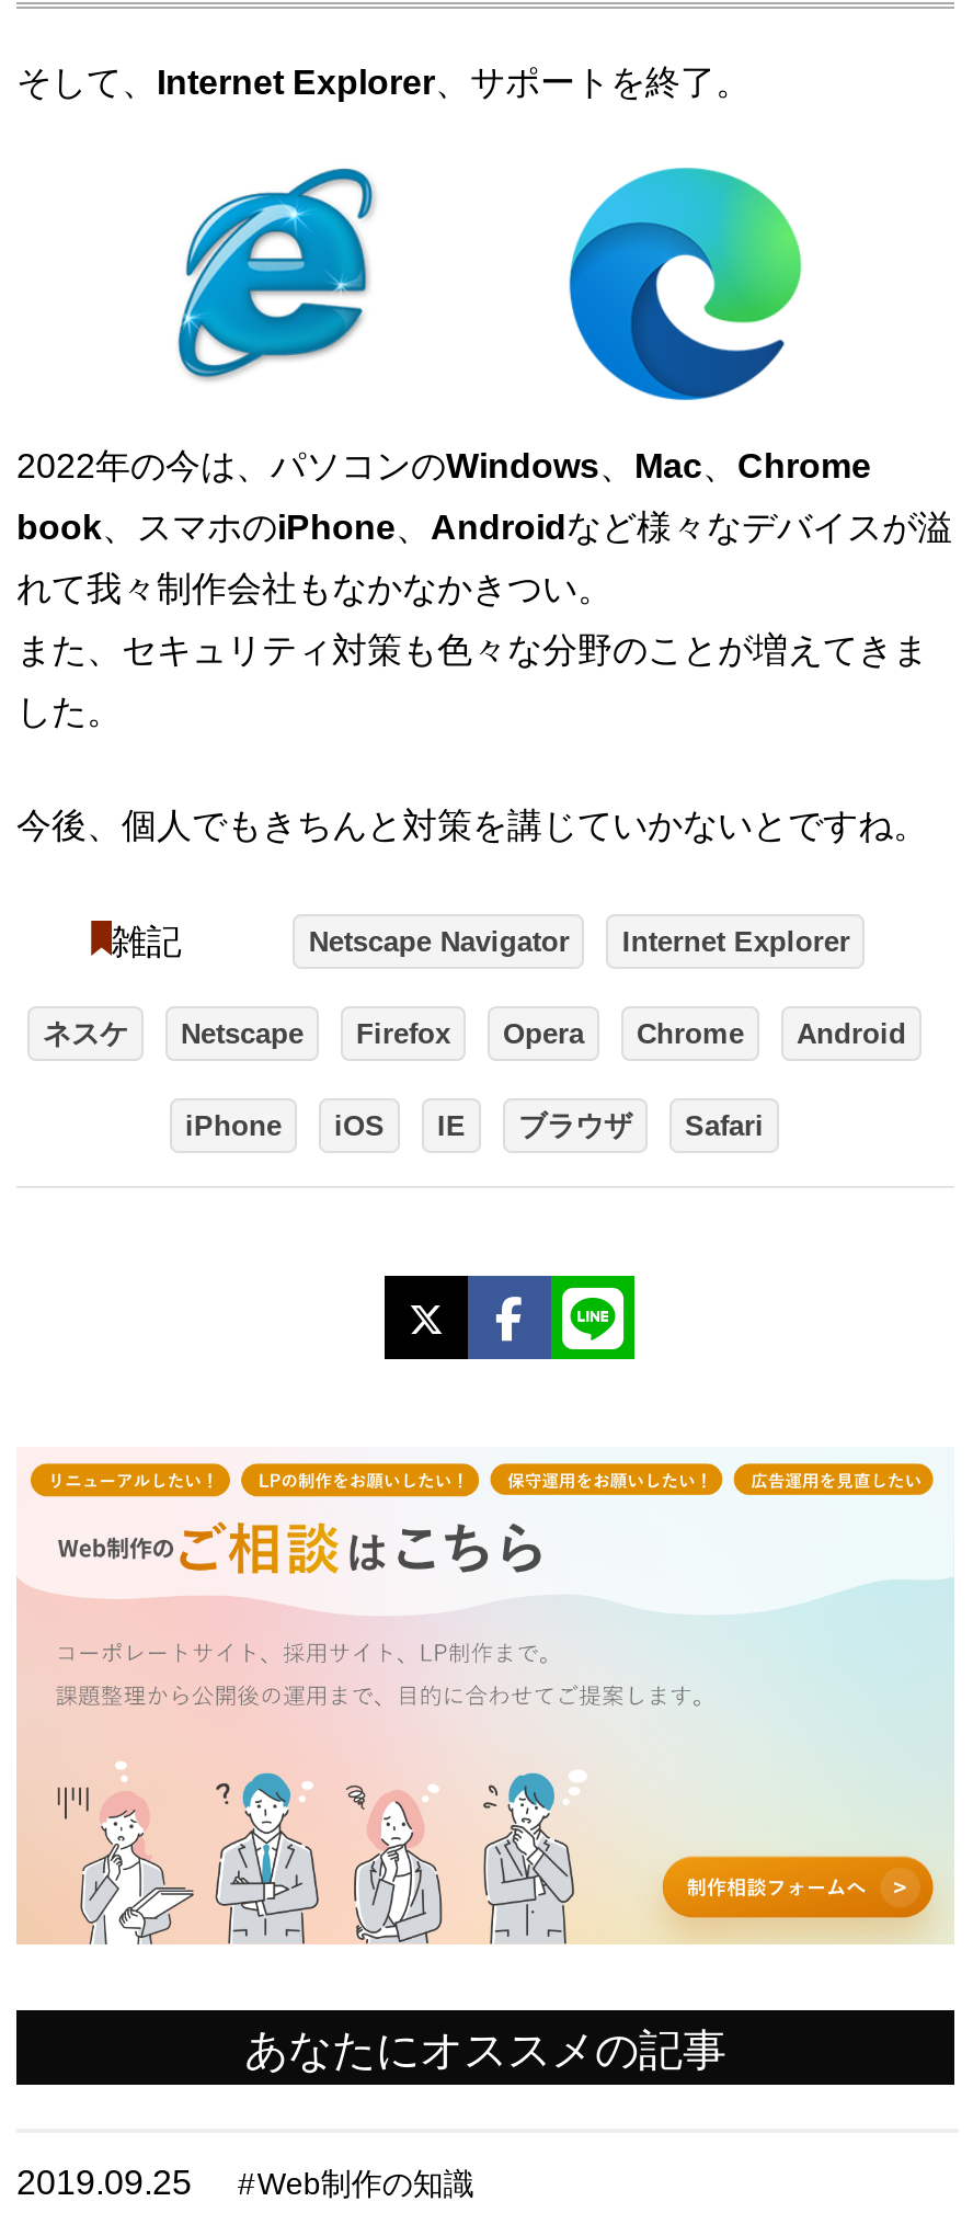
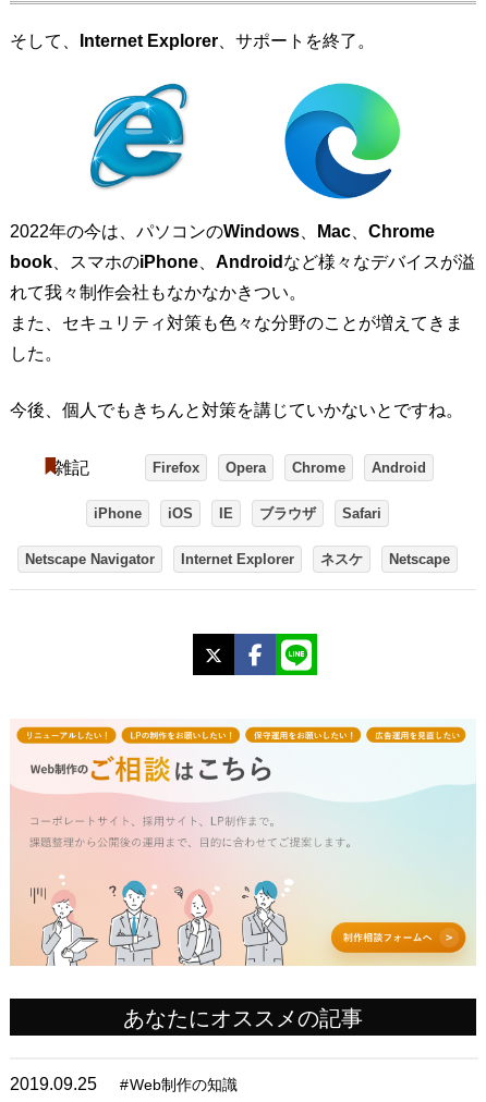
moved [43,925,850,1050] -> [25,551,450,567]: Netscape Navigator | Internet Explorer | ネスケ | Netscape
moved [185,1017,906,1142] -> [94,459,427,521]: Firefox | Opera | Chrome | ... | ブラウザ | Safari

